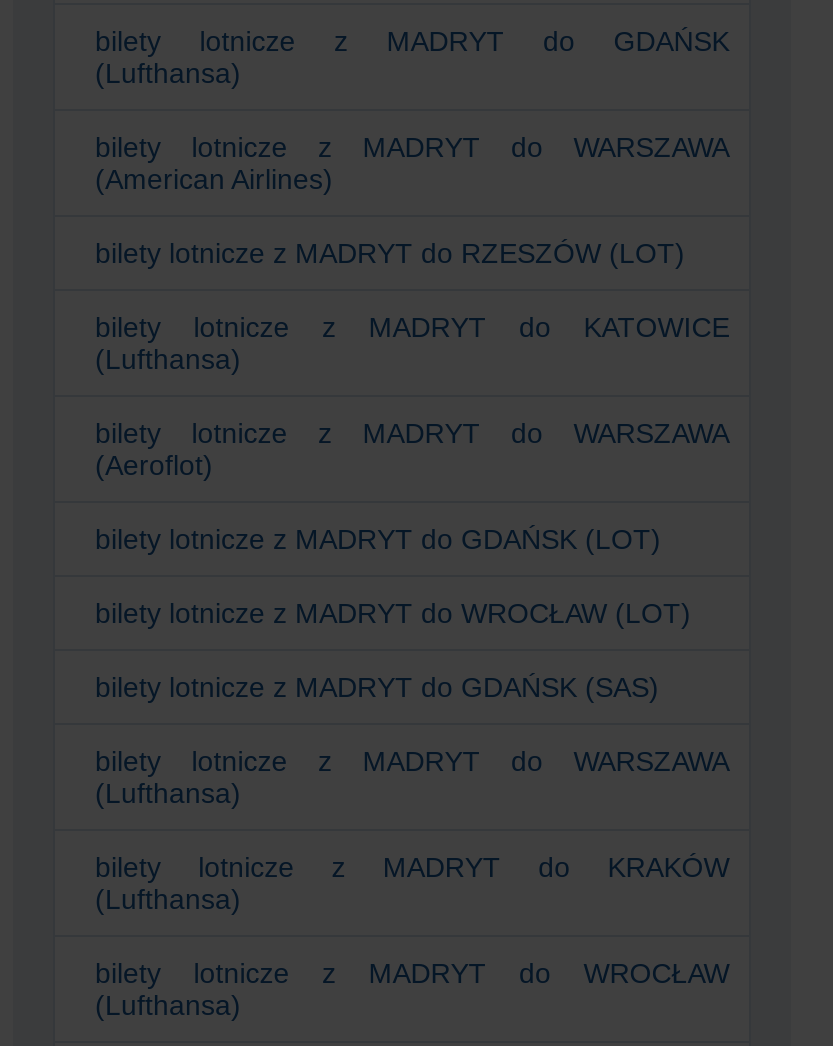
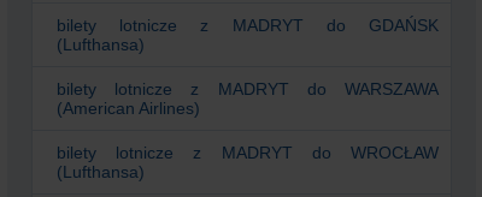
[95,237,729,915] bilety lotnicze z MADRYT do RZESZÓW (LOT) | bilety lotnicze z MADRYT do KATOWICE | (Lufthansa) | bilety lotnicze z MADRYT do WARSZAWA | (Aeroflot) | bilety lotnicze z MADRYT do GDAŃSK (LOT) | bilety lotnicze z MADRYT do WROCŁAW (LOT) | bilety lotnicze z MADRYT do GDAŃSK (SAS) | bilety lotnicze z MADRYT do WARSZAWA | (Lufthansa) | bilety lotnicze z MADRYT do KRAKÓW | (Lufthansa) -> none

